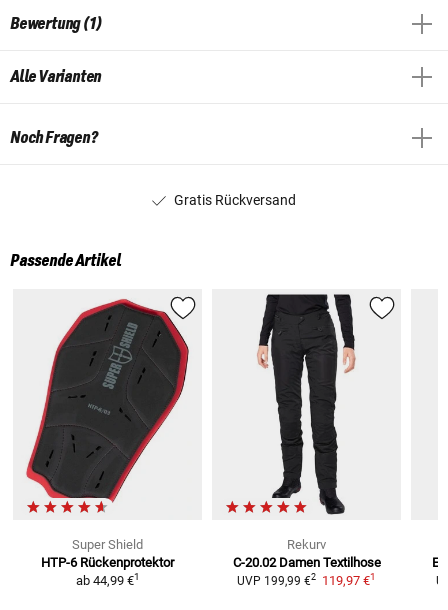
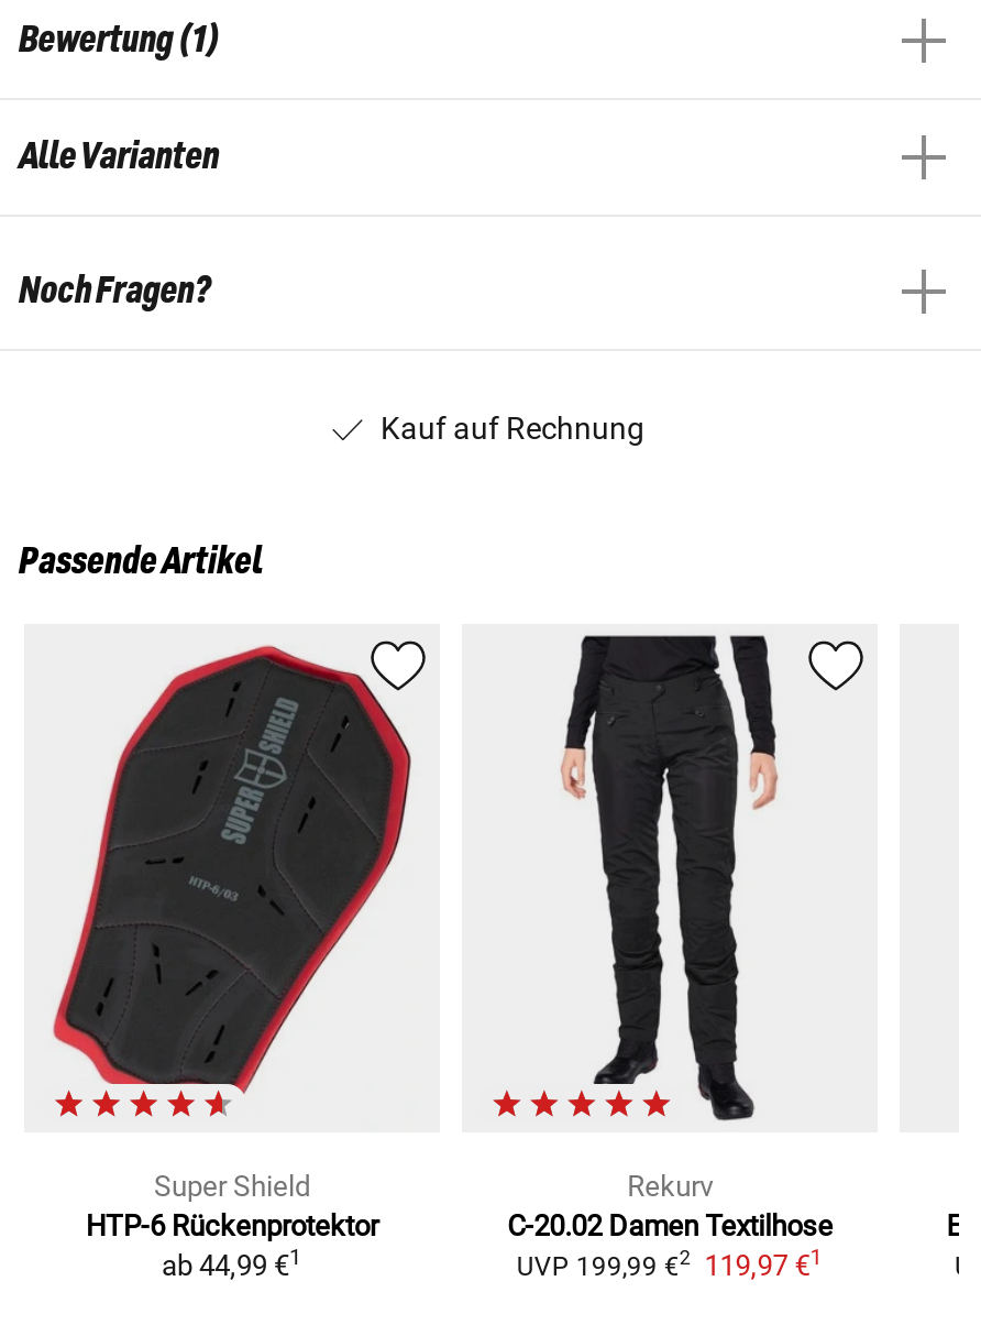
[174,192,296,208] Gratis Rückversand -> [381,410,644,445] Kauf auf Rechnung

